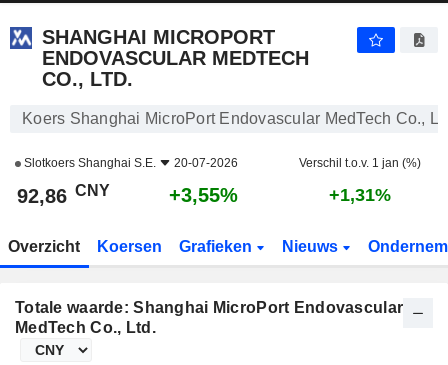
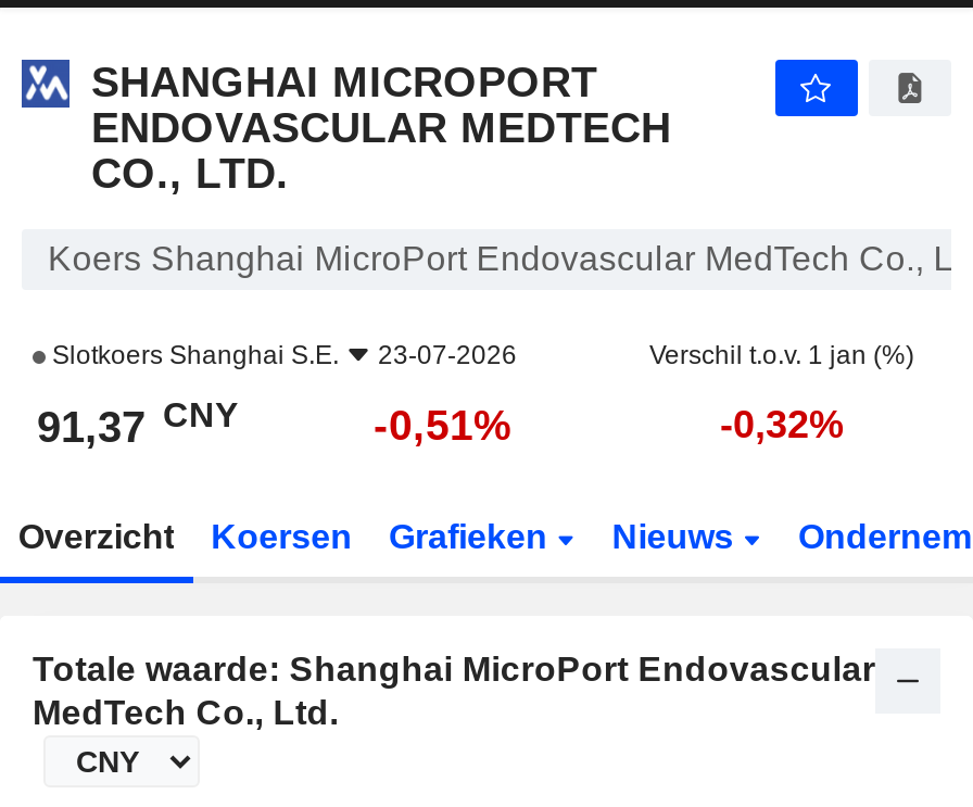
[21,156,238,170] Slotkoers Shanghai S.E. 20-07-2026 -> [46,340,517,370] Slotkoers Shanghai S.E. 23-07-2026
[17,181,110,207] 92,86 CNY -> [37,395,239,451] 91,37 CNY
[169,184,238,206] +3,55% -> [374,401,513,449] -0,51%
[329,185,391,205] +1,31% -> [720,403,844,446] -0,32%

